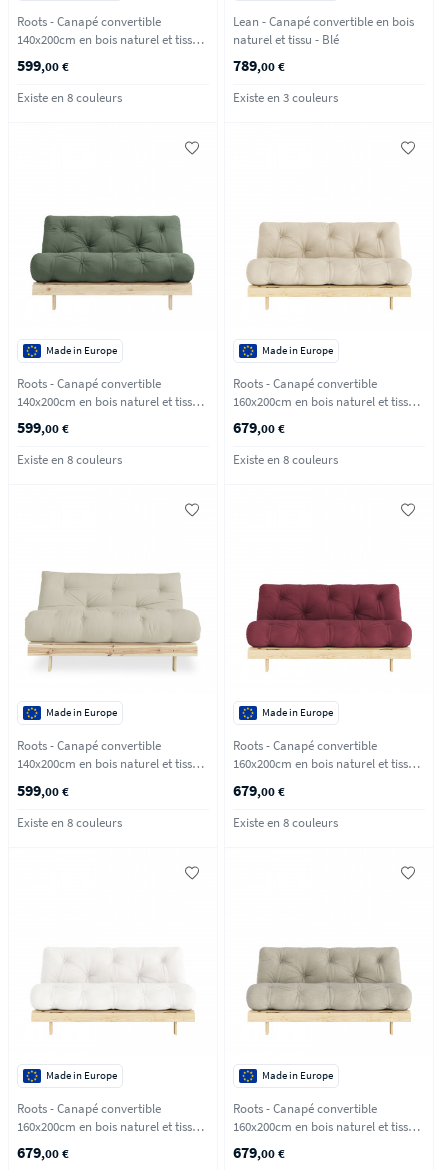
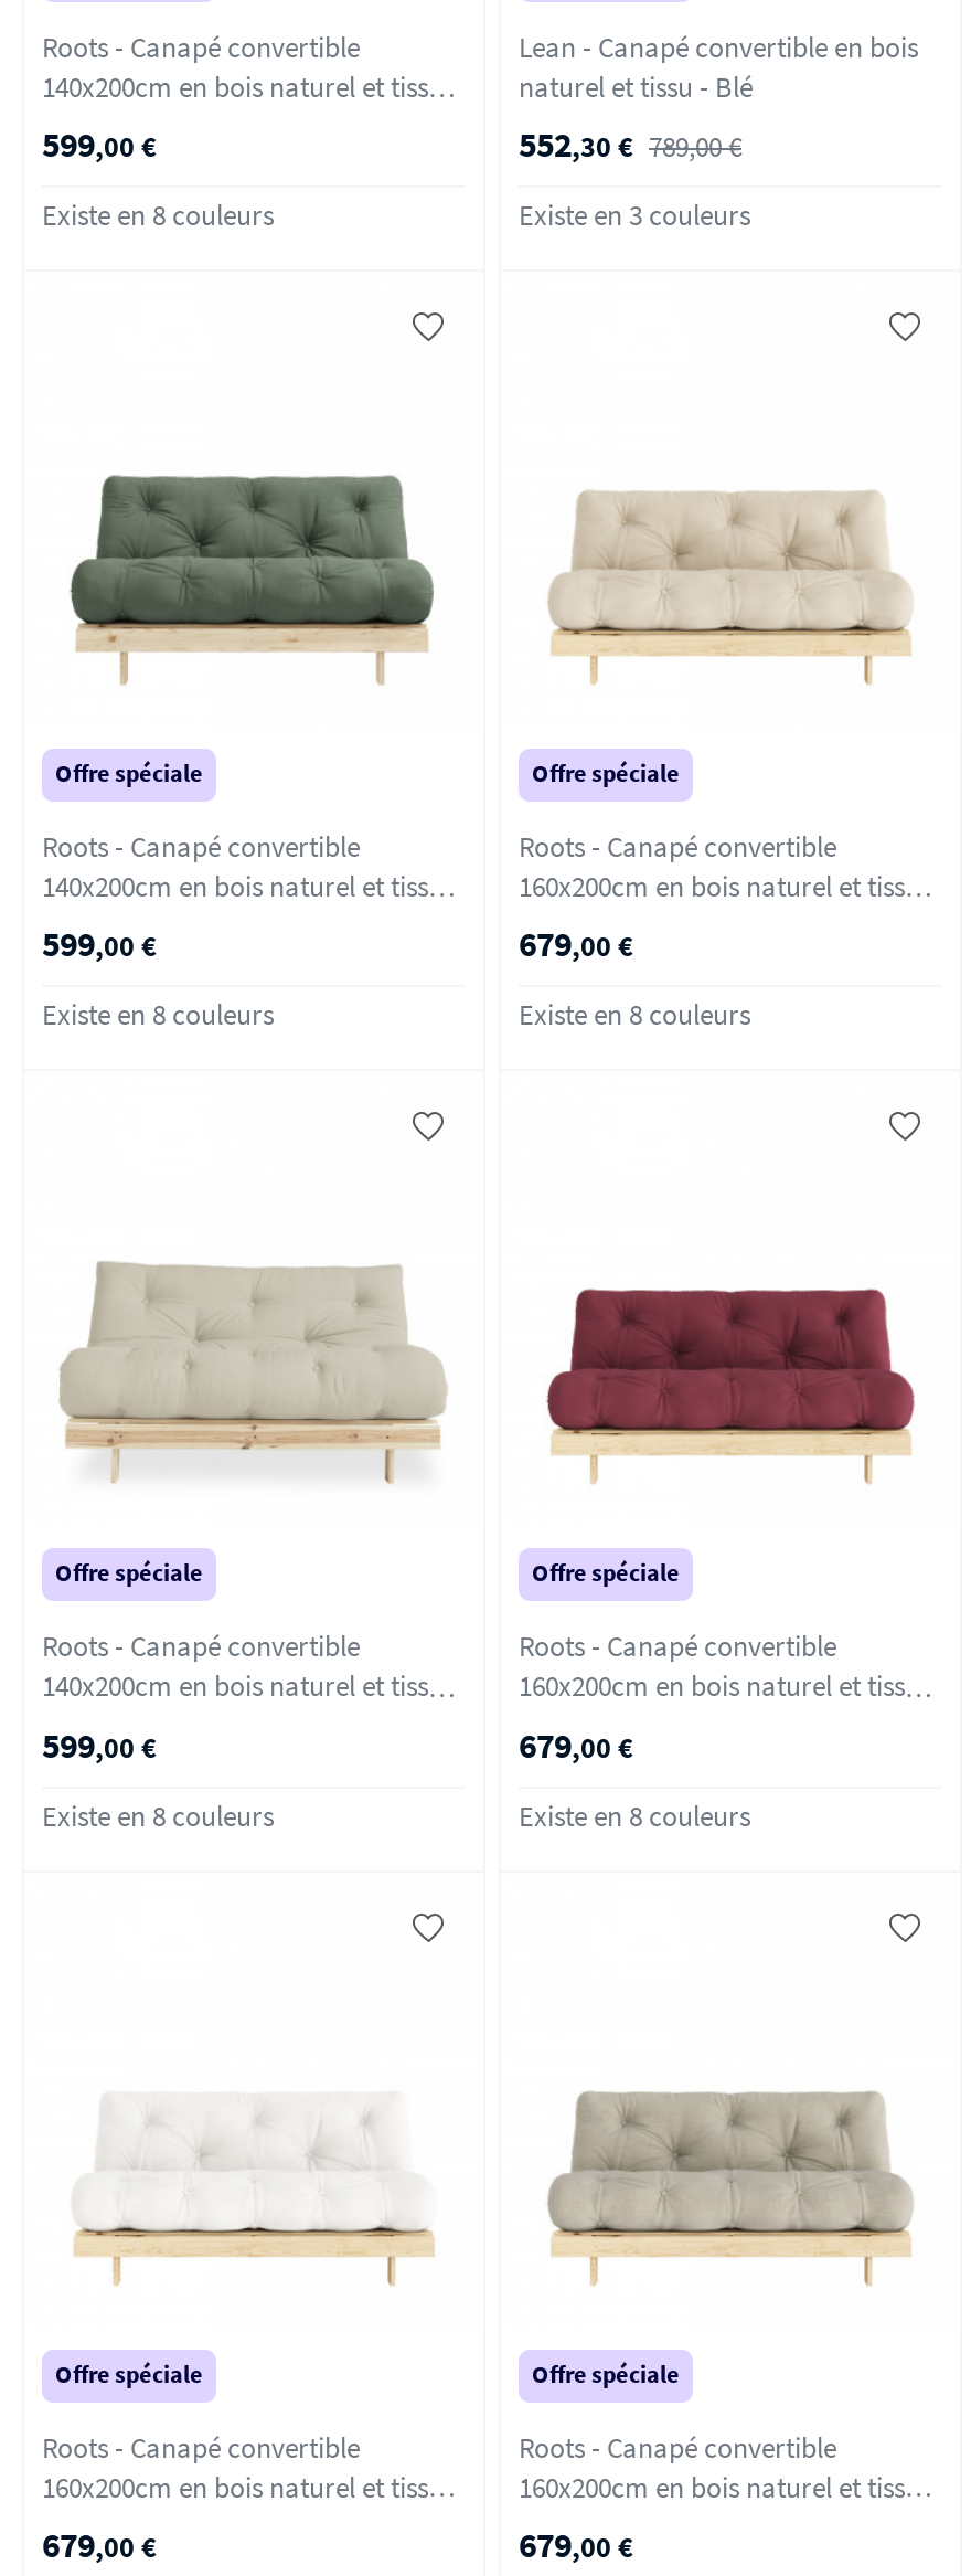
[233,55,285,75] 789,00 € -> [519,122,741,166] 552,30 € 789,00 €
[46,343,117,357] Made in Europe -> [55,758,203,789] Offre spéciale
[262,343,333,357] Made in Europe -> [532,758,680,789] Offre spéciale
[46,705,117,719] Made in Europe -> [55,1558,203,1588] Offre spéciale
[262,705,333,719] Made in Europe -> [532,1558,680,1588] Offre spéciale
[46,1067,117,1081] Made in Europe -> [55,2357,203,2388] Offre spéciale
[262,1067,333,1081] Made in Europe -> [532,2357,680,2388] Offre spéciale

